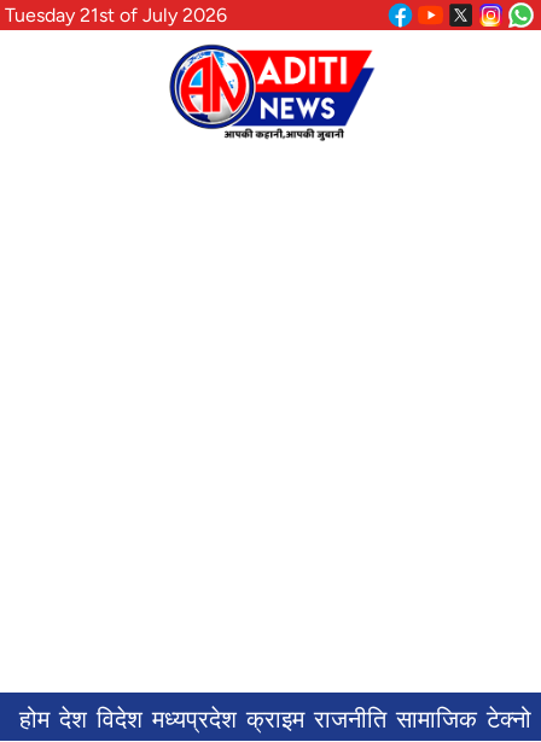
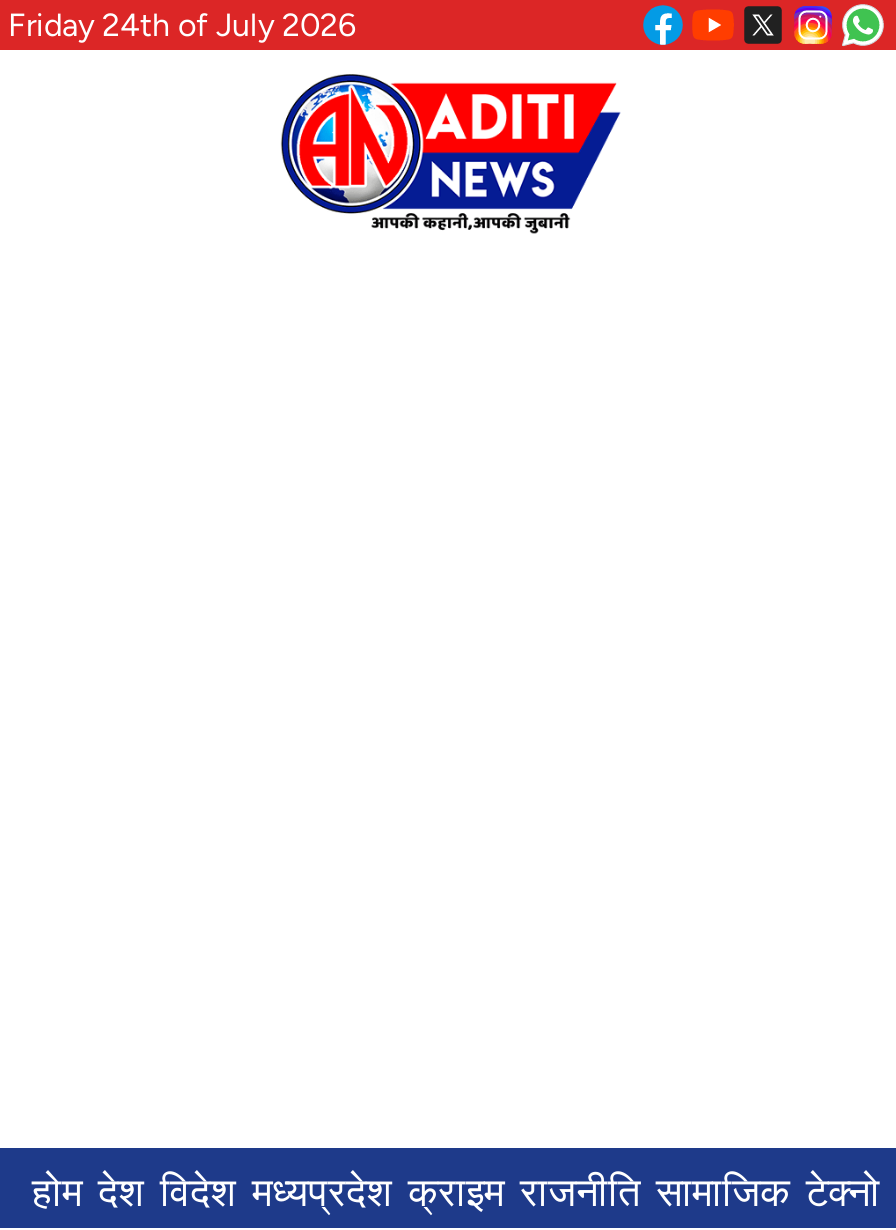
[5,3,227,26] Tuesday 21st of July 2026 -> [8,5,356,43] Friday 24th of July 2026

